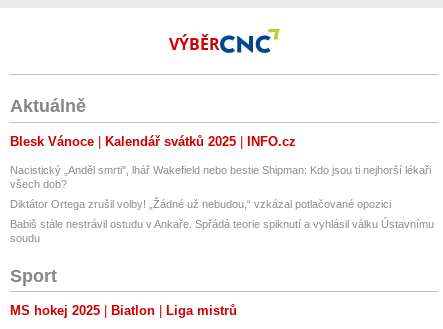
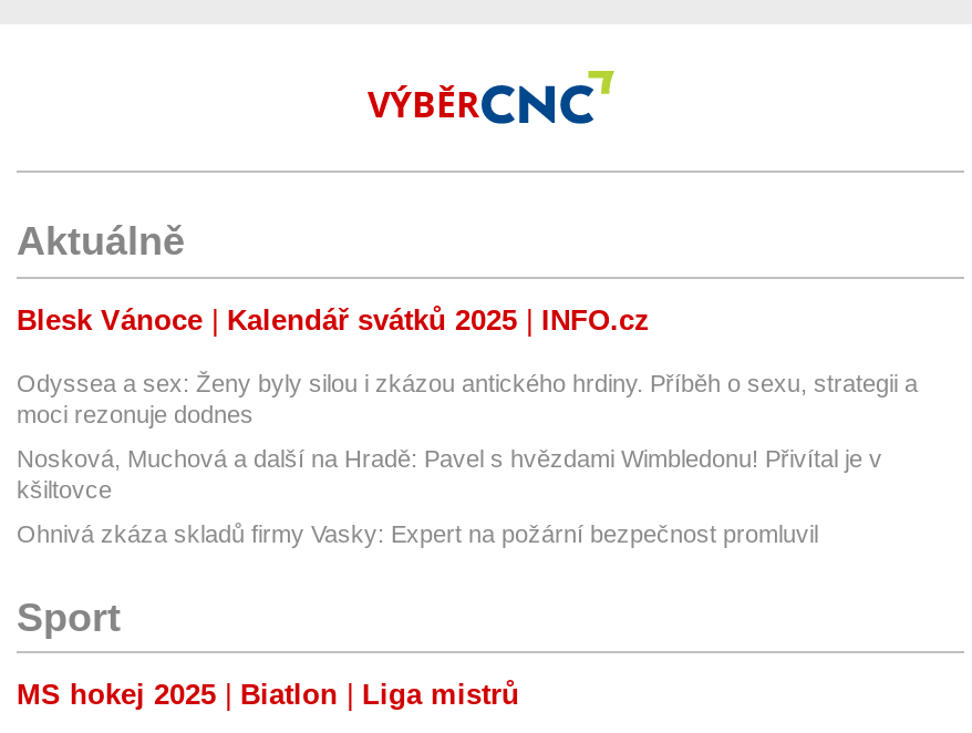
[10,164,431,190] Nacistický „Anděl smrti", lhář Wakefield nebo bestie Shipman: Kdo jsou ti nejhorší lékaři | všech dob? -> [17,369,918,427] Odyssea a sex: Ženy byly silou i zkázou antického hrdiny. Příběh o sexu, strategii a | moci rezonuje dodnes
[10,198,391,210] Diktátor Ortega zrušil volby! „Žádné už nebudou,“ vzkázal potlačované opozici -> [17,445,882,502] Nosková, Muchová a další na Hradě: Pavel s hvězdami Wimbledonu! Přivítal je v | kšiltovce
[10,218,434,244] Babiš stále nestrávil ostudu v Ankaře. Spřádá teorie spiknutí a vyhlásil válku Ústavnímu | soudu -> [17,520,818,547] Ohnivá zkáza skladů firmy Vasky: Expert na požární bezpečnost promluvil

